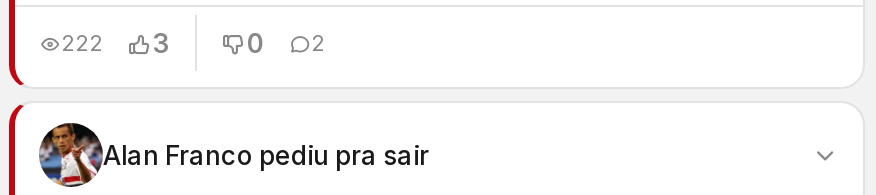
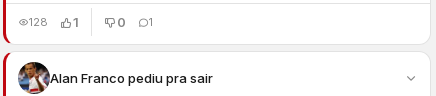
[61,28,103,56] 222 -> [29,15,48,29] 128
[153,27,171,59] 3 -> [73,14,79,30] 1
[247,27,325,59] 0 2 -> [117,14,153,30] 0 1

